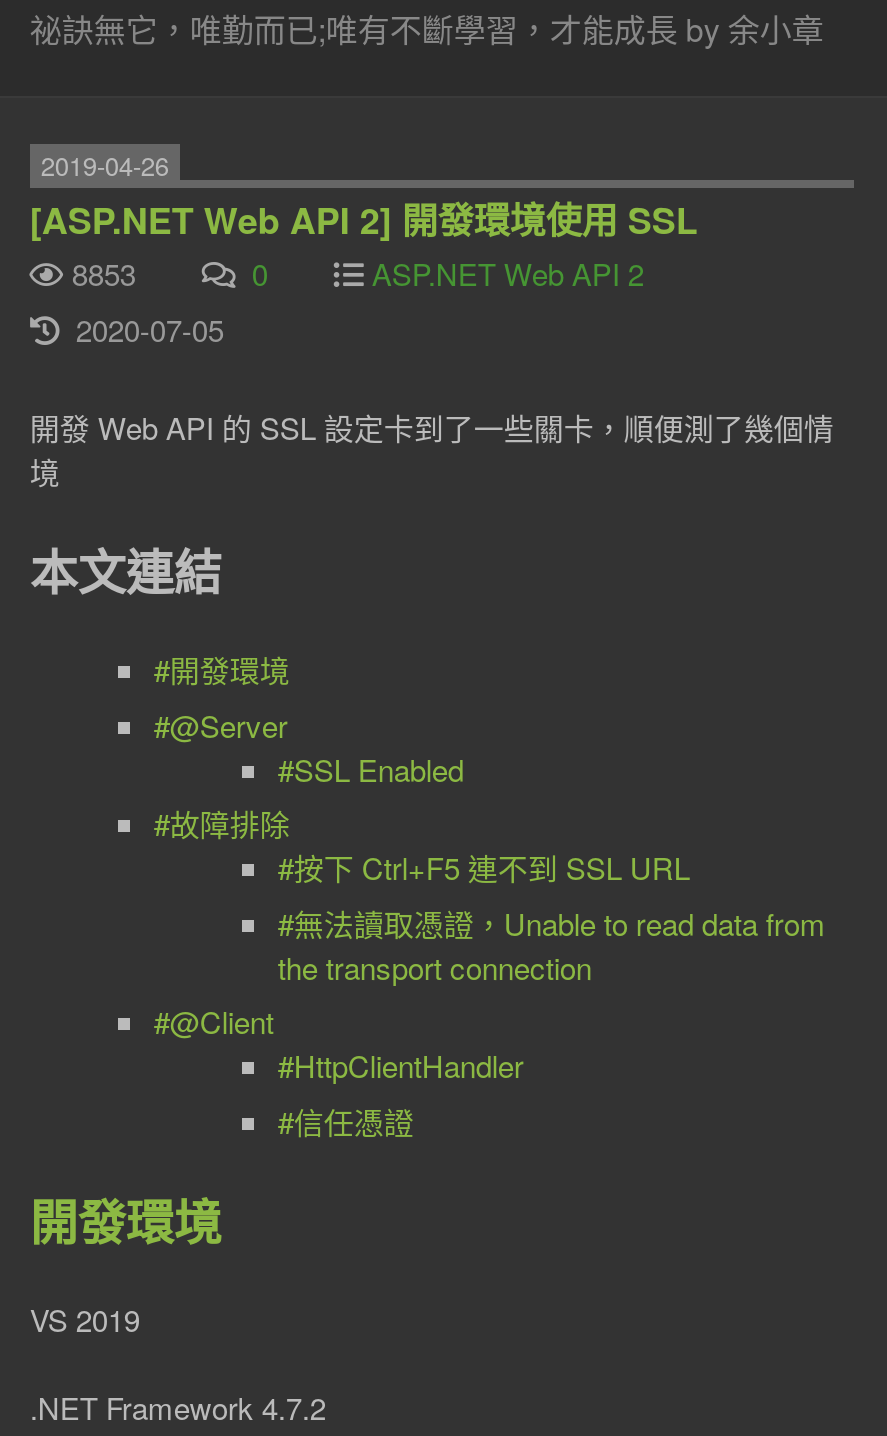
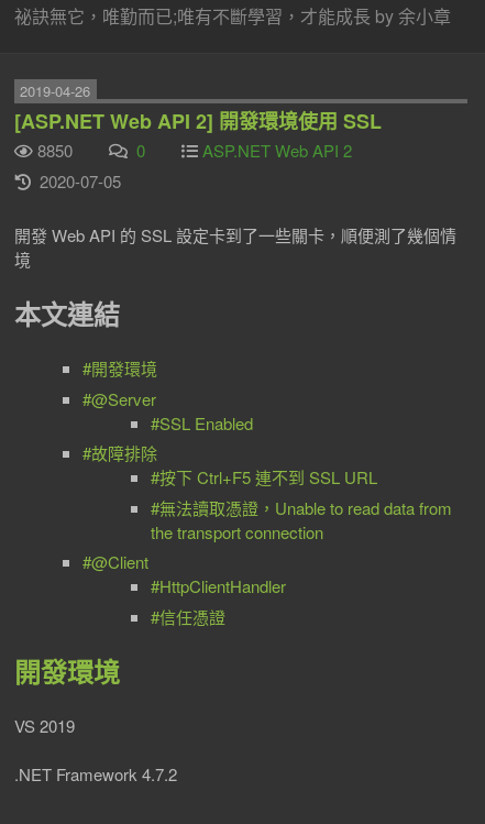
[72,252,136,294] 8853 -> [37,139,72,162] 8850

